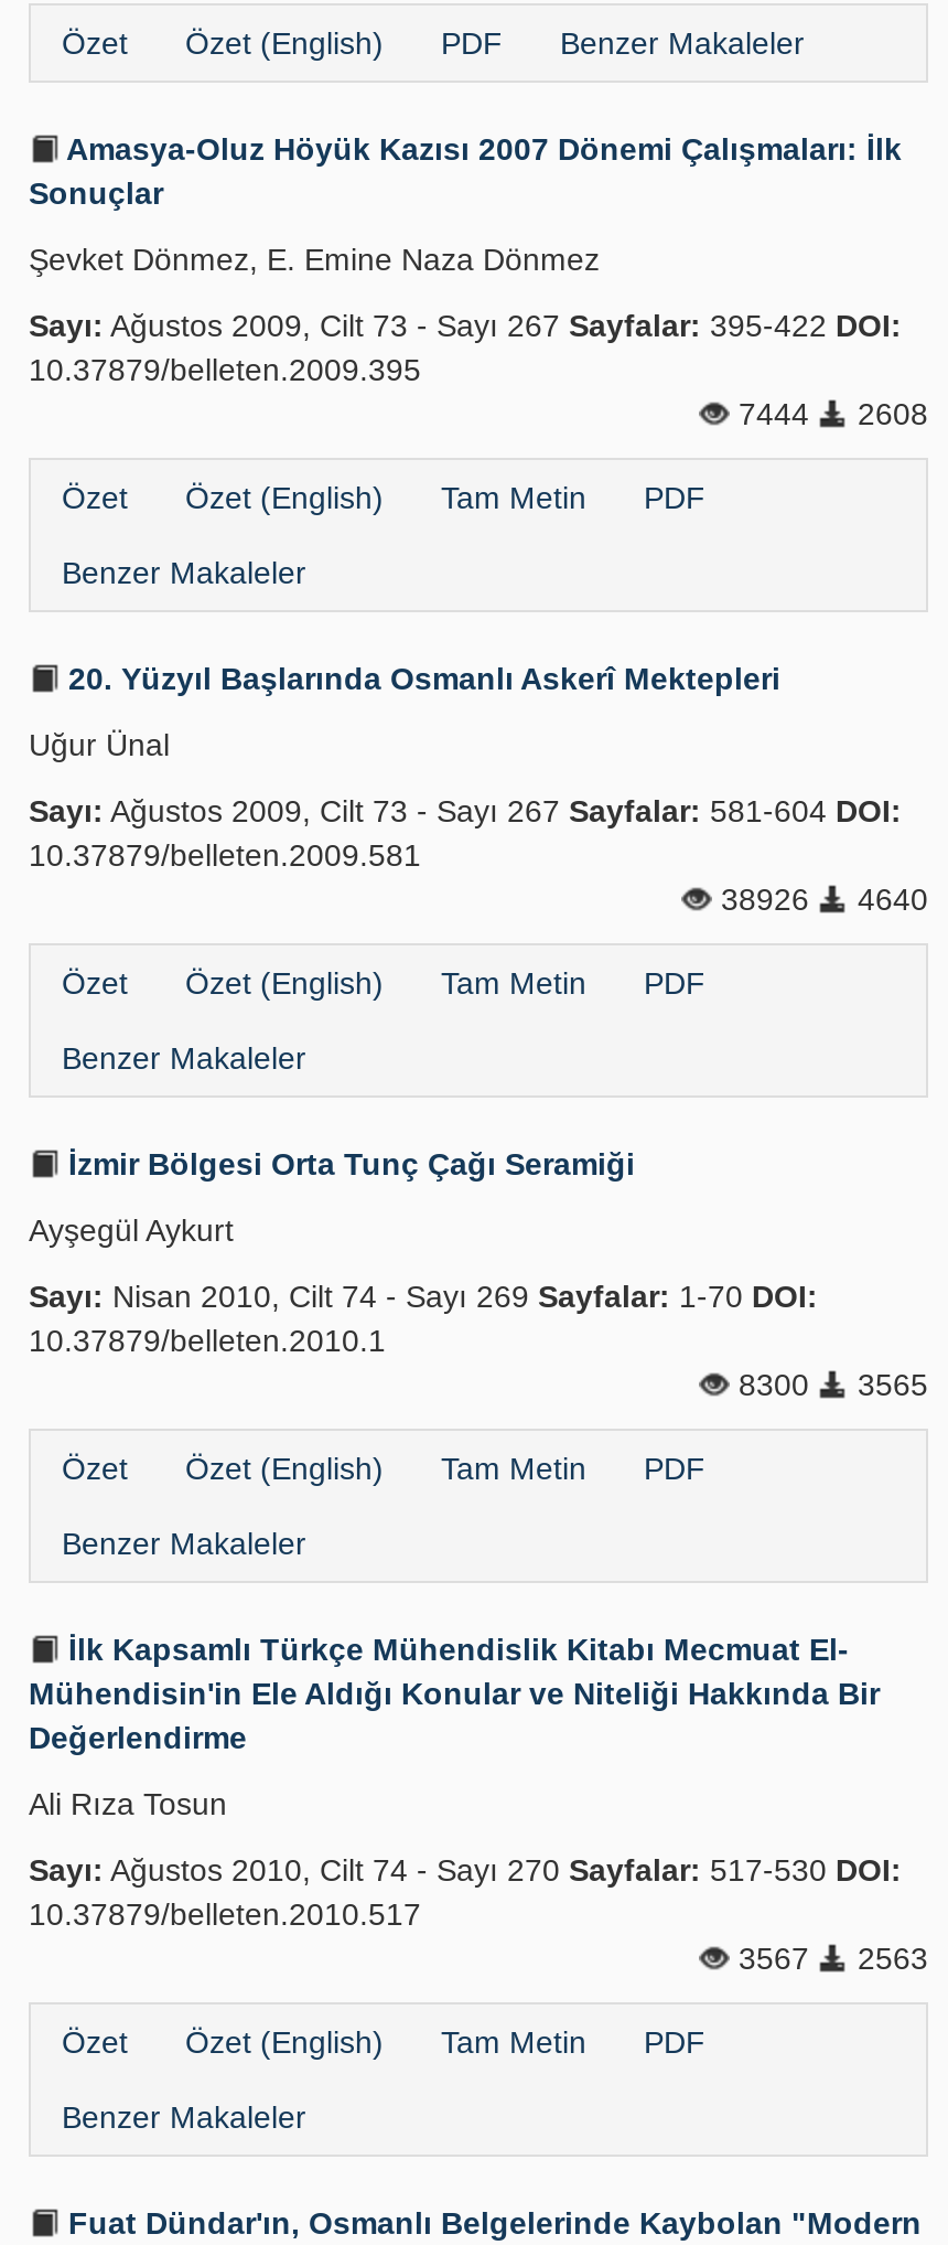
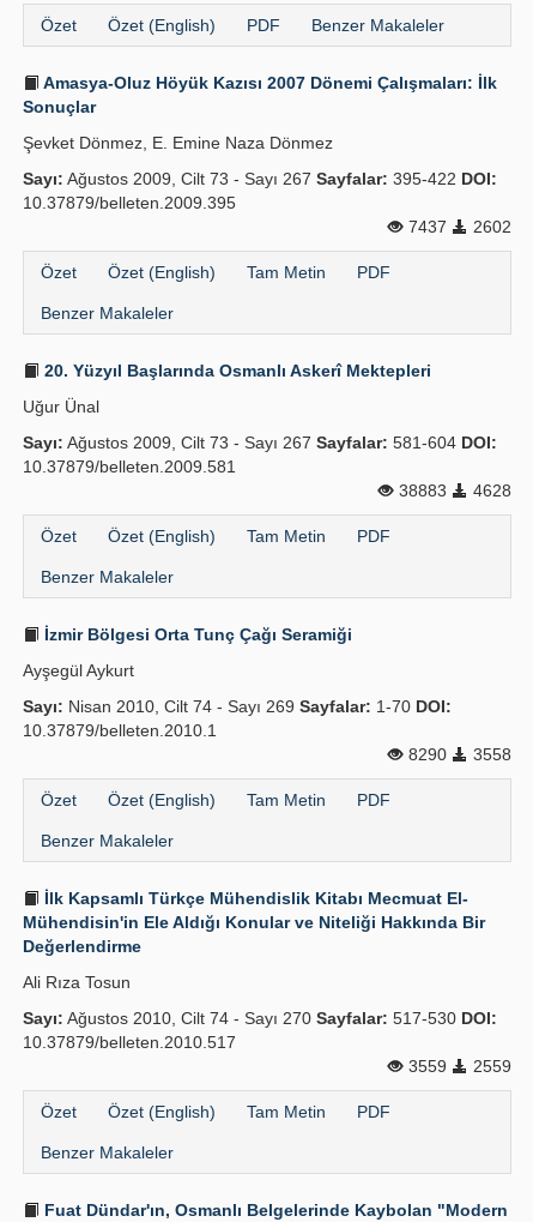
[730,396,818,431] 7444 -> [404,217,452,236] 7437
[849,396,928,431] 2608 -> [468,217,511,236] 2602
[712,881,818,917] 38926 -> [394,481,452,500] 38883
[849,881,928,917] 4640 -> [468,481,511,500] 4628
[730,1367,818,1402] 8300 -> [404,745,452,764] 8290
[849,1367,928,1402] 3565 -> [468,745,511,764] 3558
[730,1941,818,1976] 3567 -> [404,1057,452,1076] 3559
[849,1941,928,1976] 2563 -> [468,1057,511,1076] 2559

